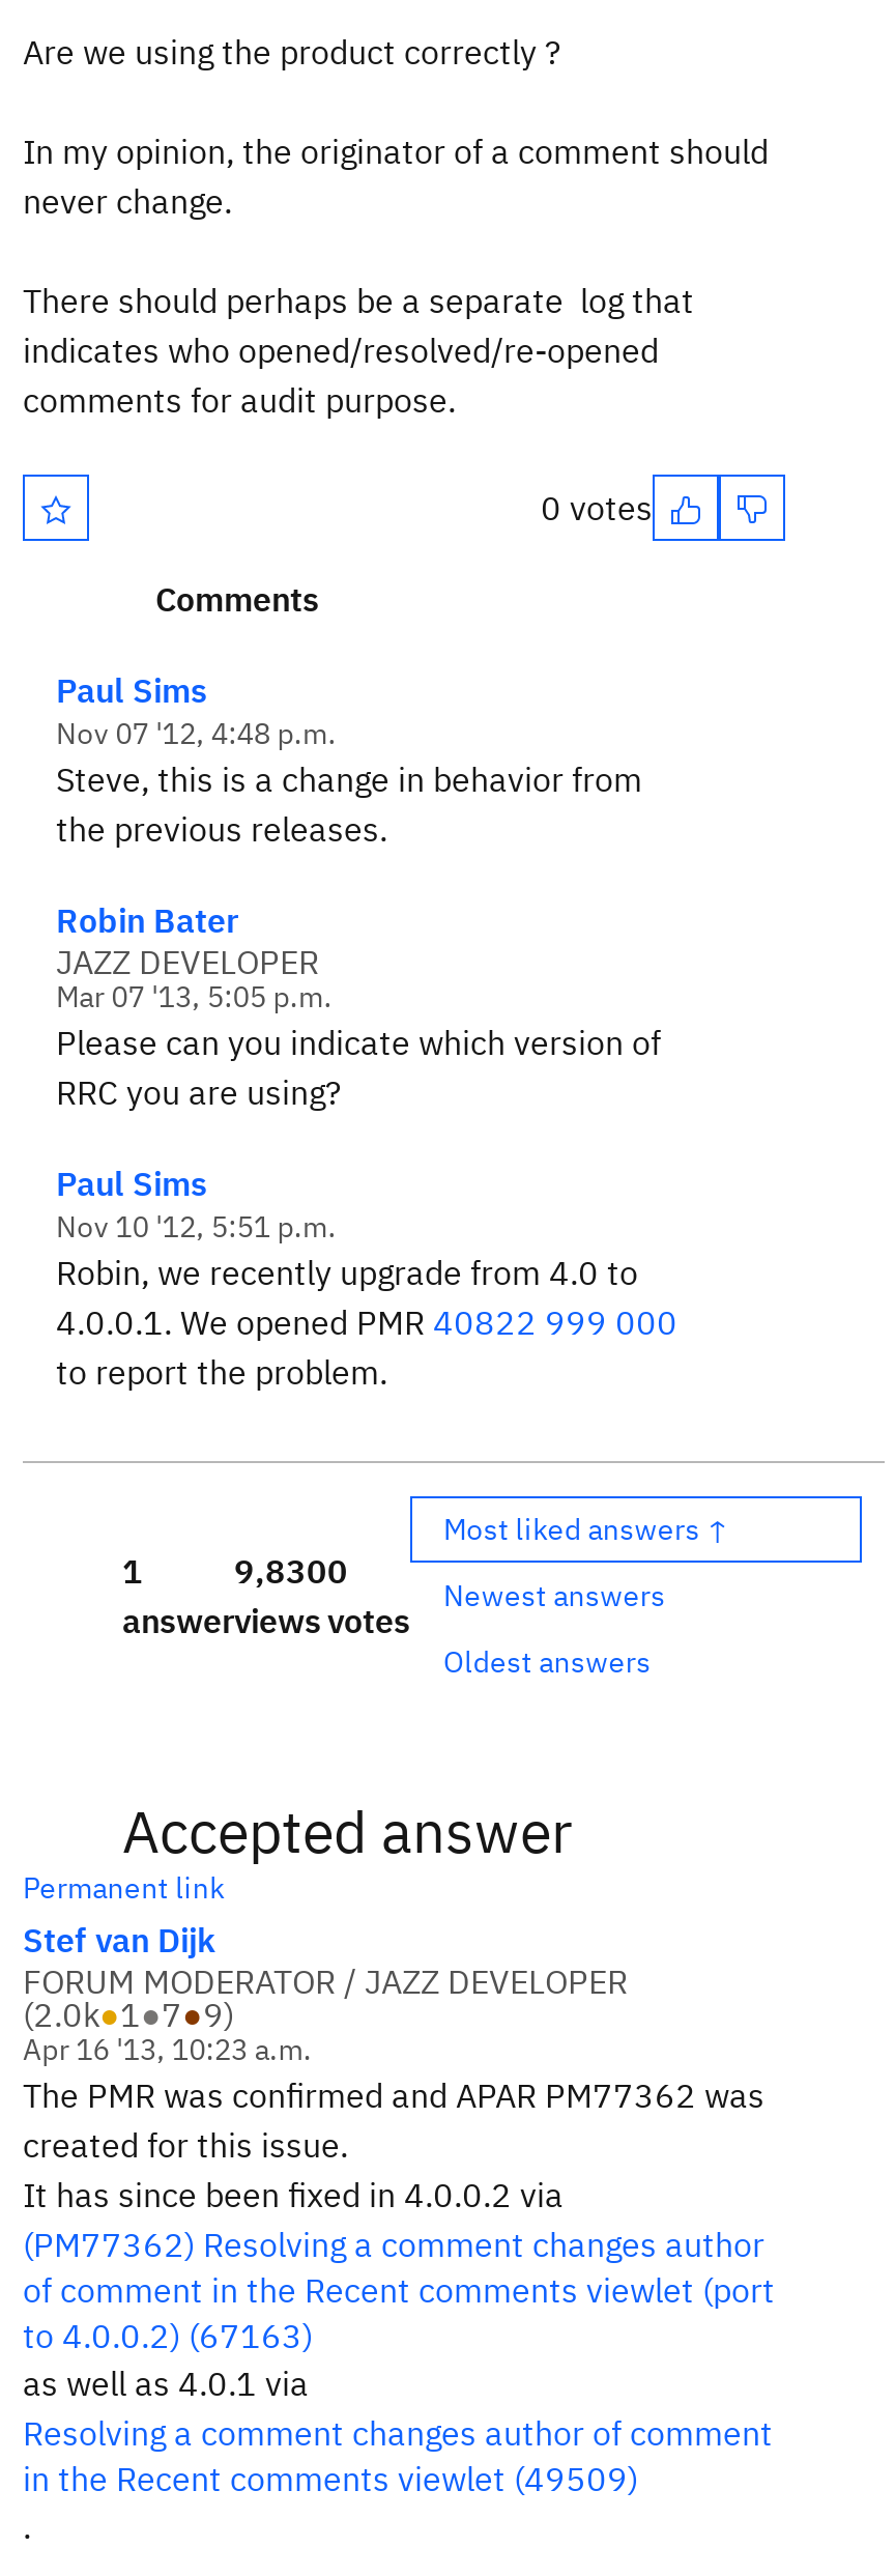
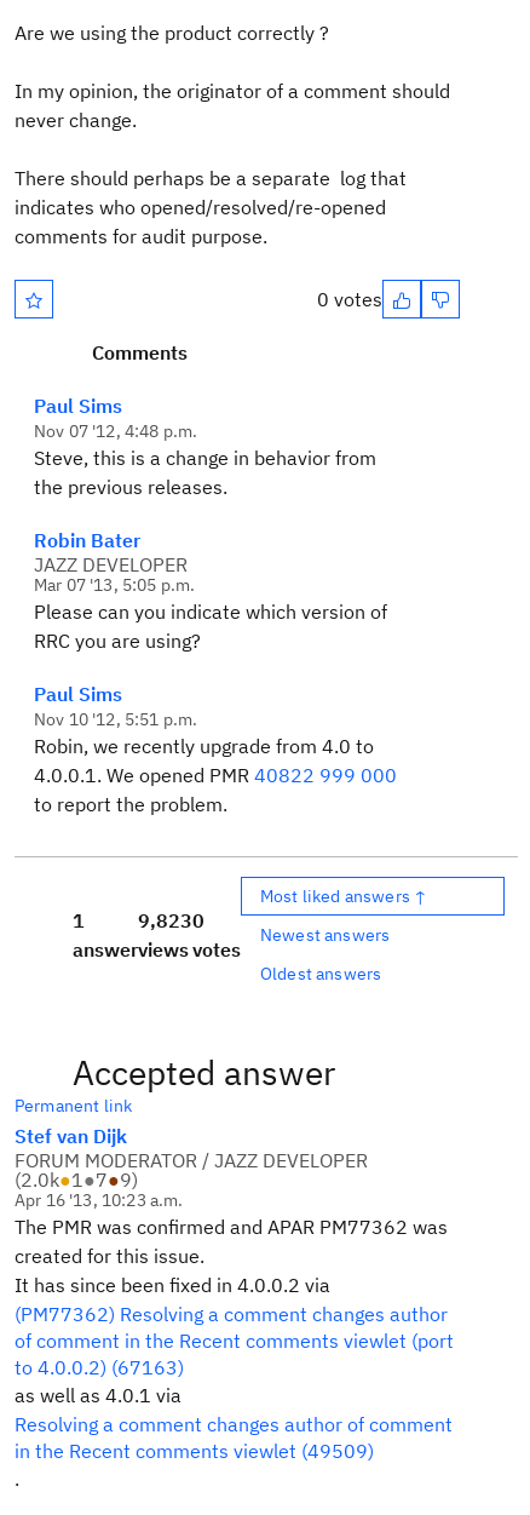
[234,1550,348,1592] 9,830 0 -> [138,908,204,932] 9,823 0

